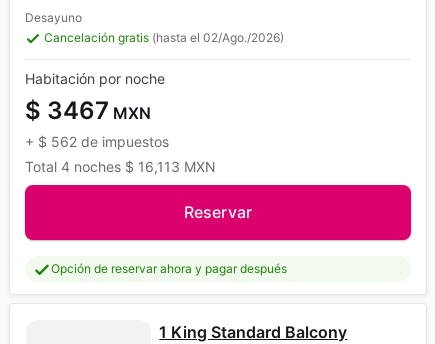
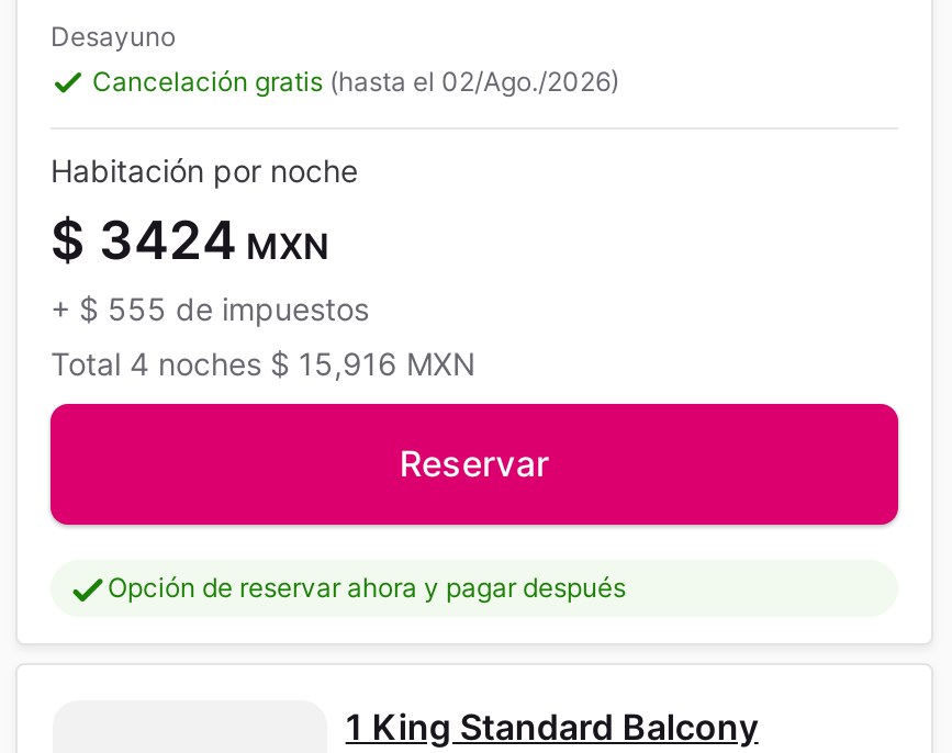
[25,96,151,125] $ 3467 MXN -> [51,208,329,271] $ 3424 MXN
[25,133,169,150] + $ 562 de impuestos -> [51,289,369,326] + $ 555 de impuestos
[25,158,216,175] Total 4 noches $ 16,113 MXN -> [51,344,477,381] Total 4 noches $ 15,916 MXN

